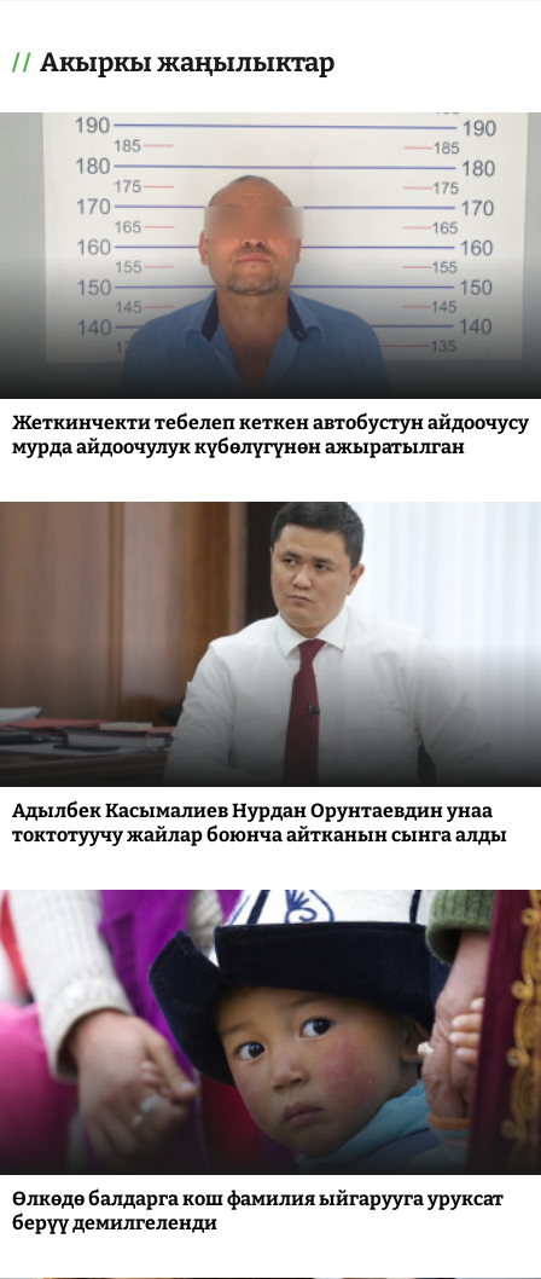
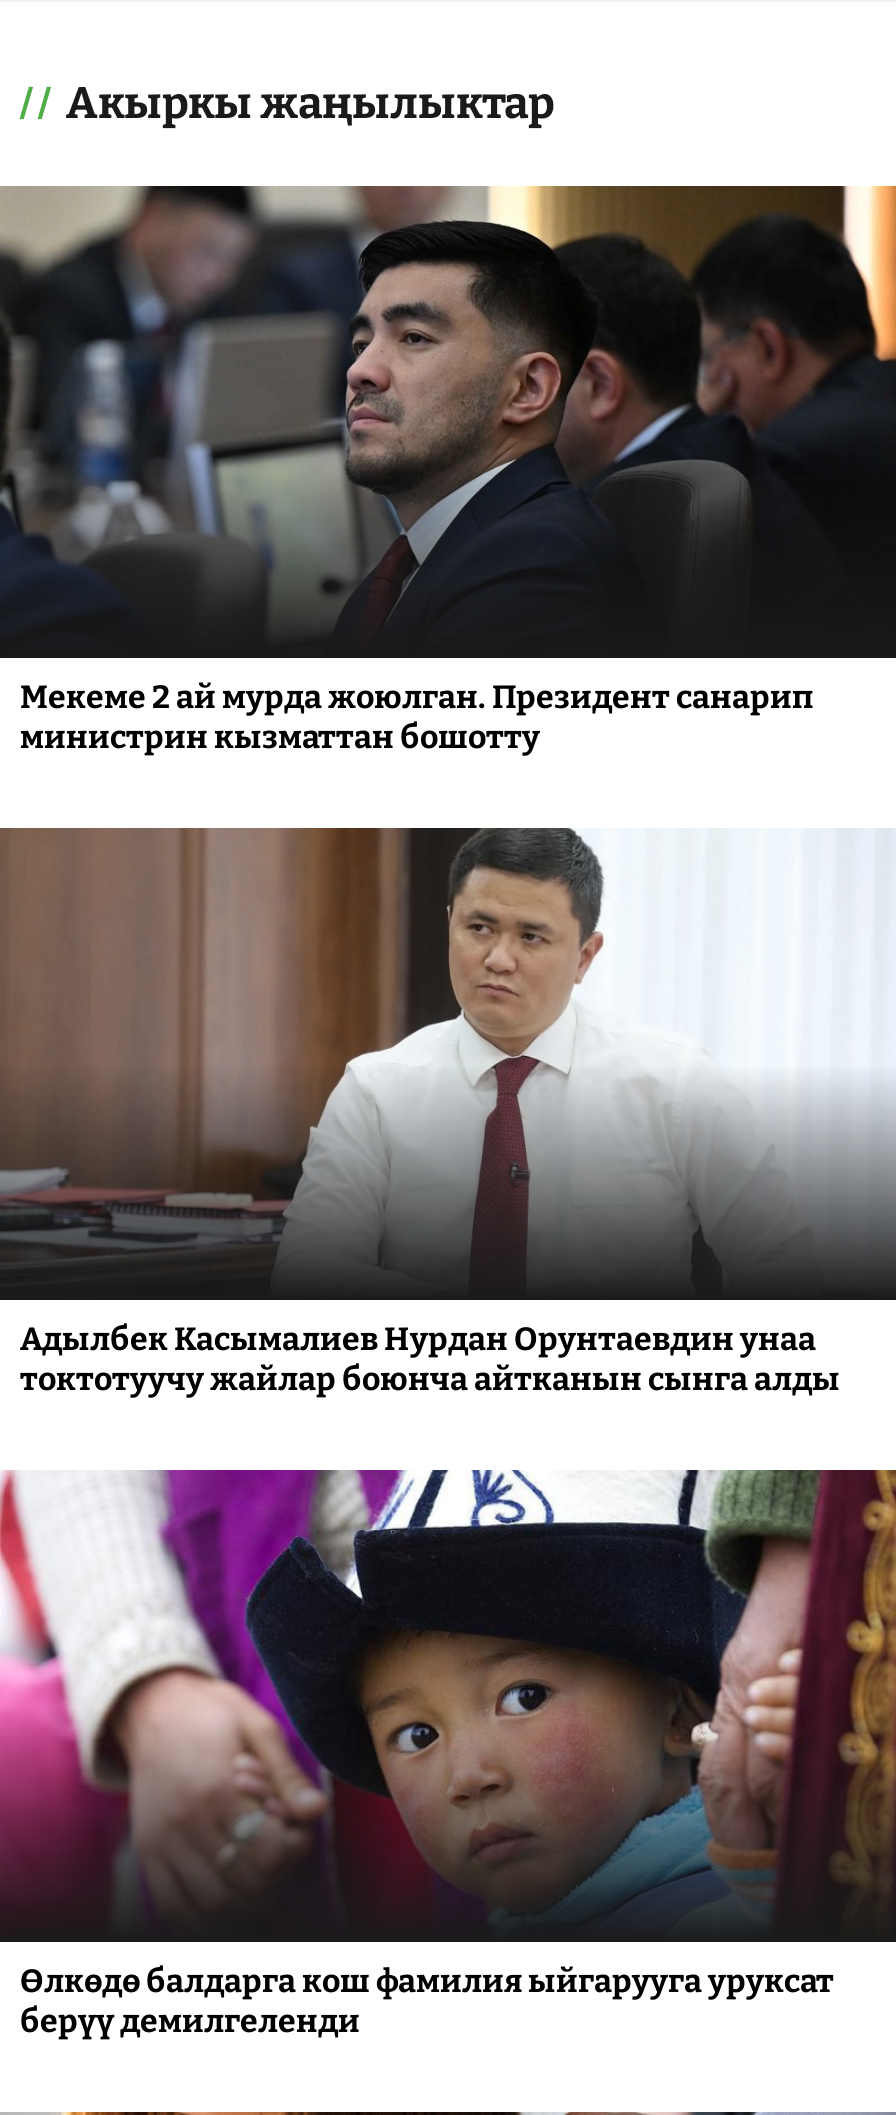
[4,112,537,458] [image] | Жеткинчекти тебелеп кеткен автобустун айдоочусу | мурда айдоочулук күбөлүгүнөн ажыратылган -> [6,183,890,756] [image] | Мекеме 2 ай мурда жоюлган. Президент санарип | министрин кызматтан бошотту

